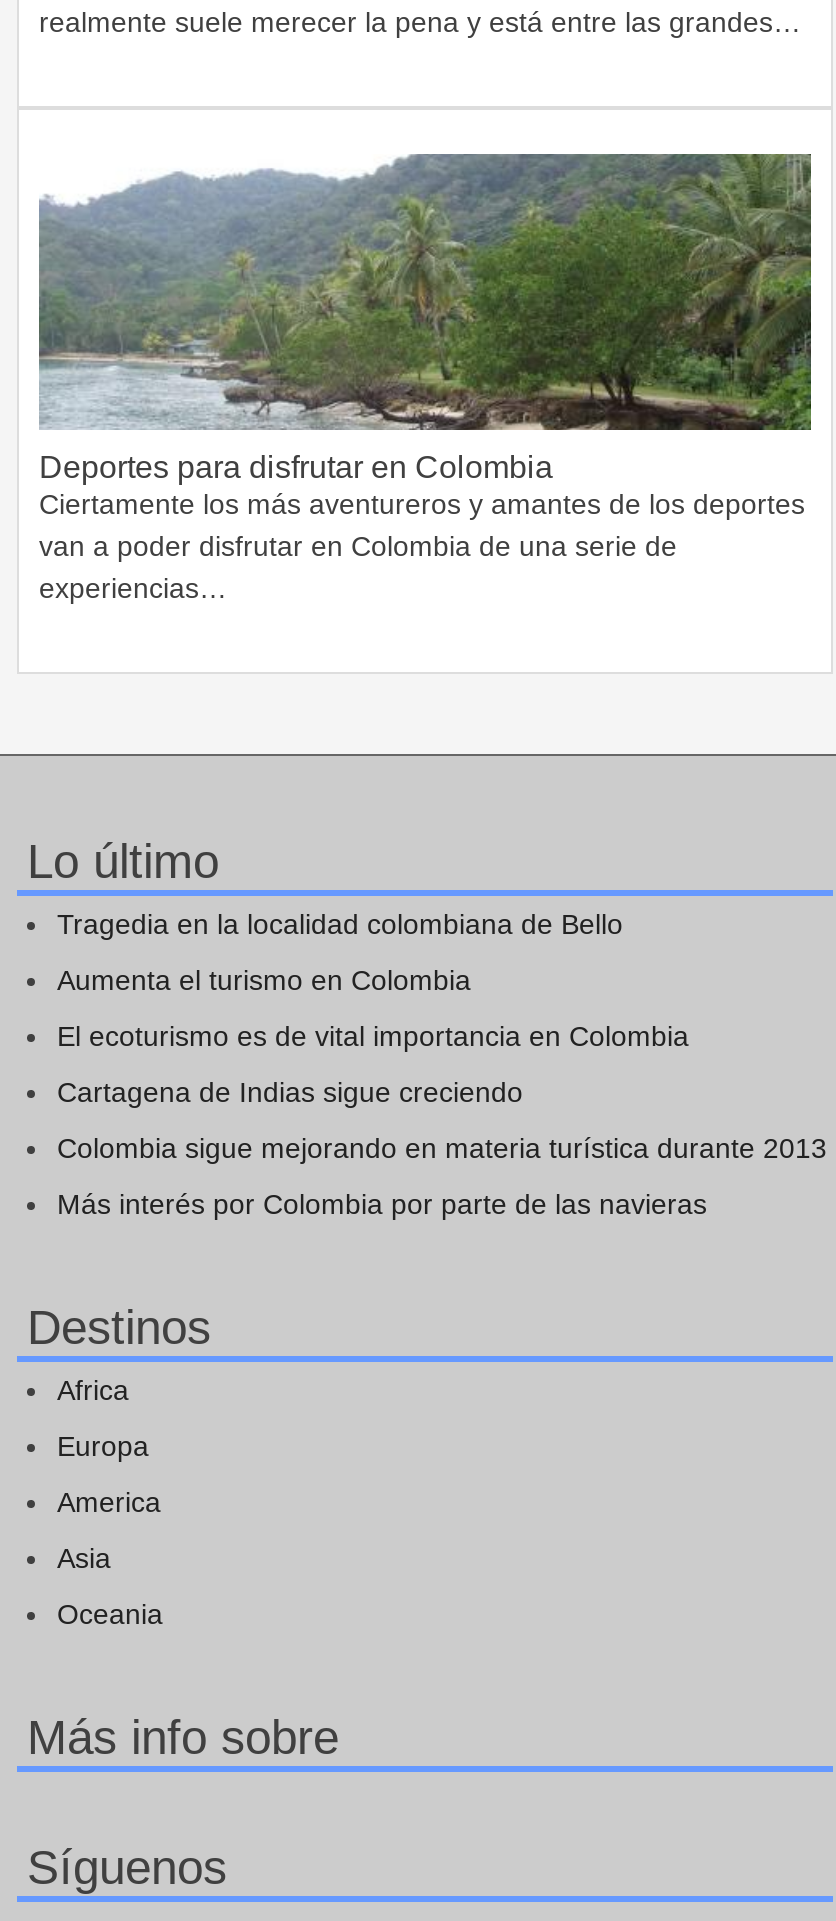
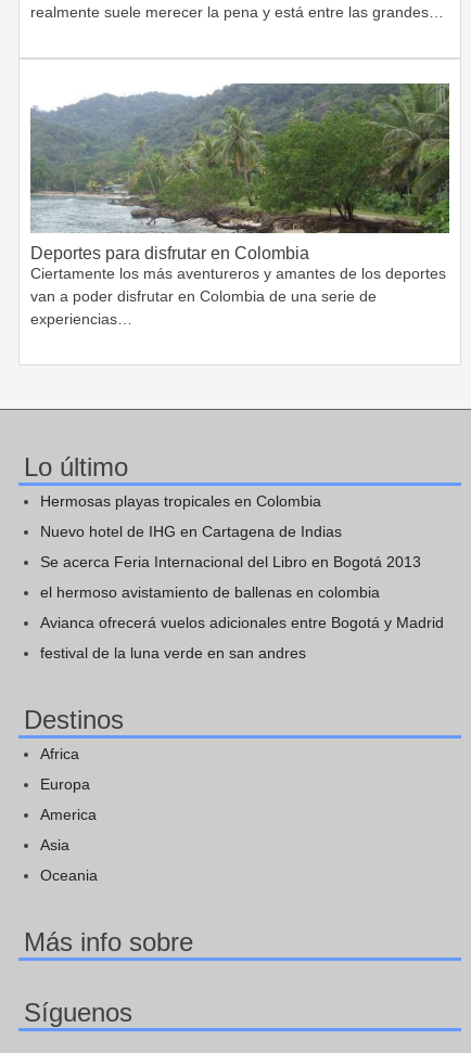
[57,909,623,941] Tragedia en la localidad colombiana de Bello -> [40,493,321,510] Hermosas playas tropicales en Colombia
[57,965,471,997] Aumenta el turismo en Colombia -> [40,523,342,540] Nuevo hotel de IHG en Cartagena de Indias
[57,1021,689,1053] El ecoturismo es de vital importancia en Colombia -> [40,553,421,571] Se acerca Feria Internacional del Libro en Bogotá 2013
[57,1077,523,1109] Cartagena de Indias sigue creciendo -> [40,584,380,601] el hermoso avistamiento de ballenas en colombia
[57,1133,827,1165] Colombia sigue mejorando en materia turística durante 2013 -> [40,614,444,631] Avianca ofrecerá vuelos adicionales entre Bogotá y Madrid
[57,1189,707,1221] Más interés por Colombia por parte de las navieras -> [40,644,306,662] festival de la luna verde en san andres

